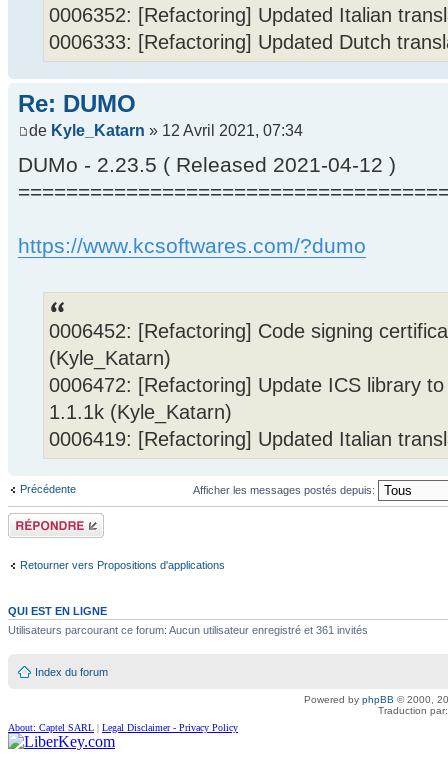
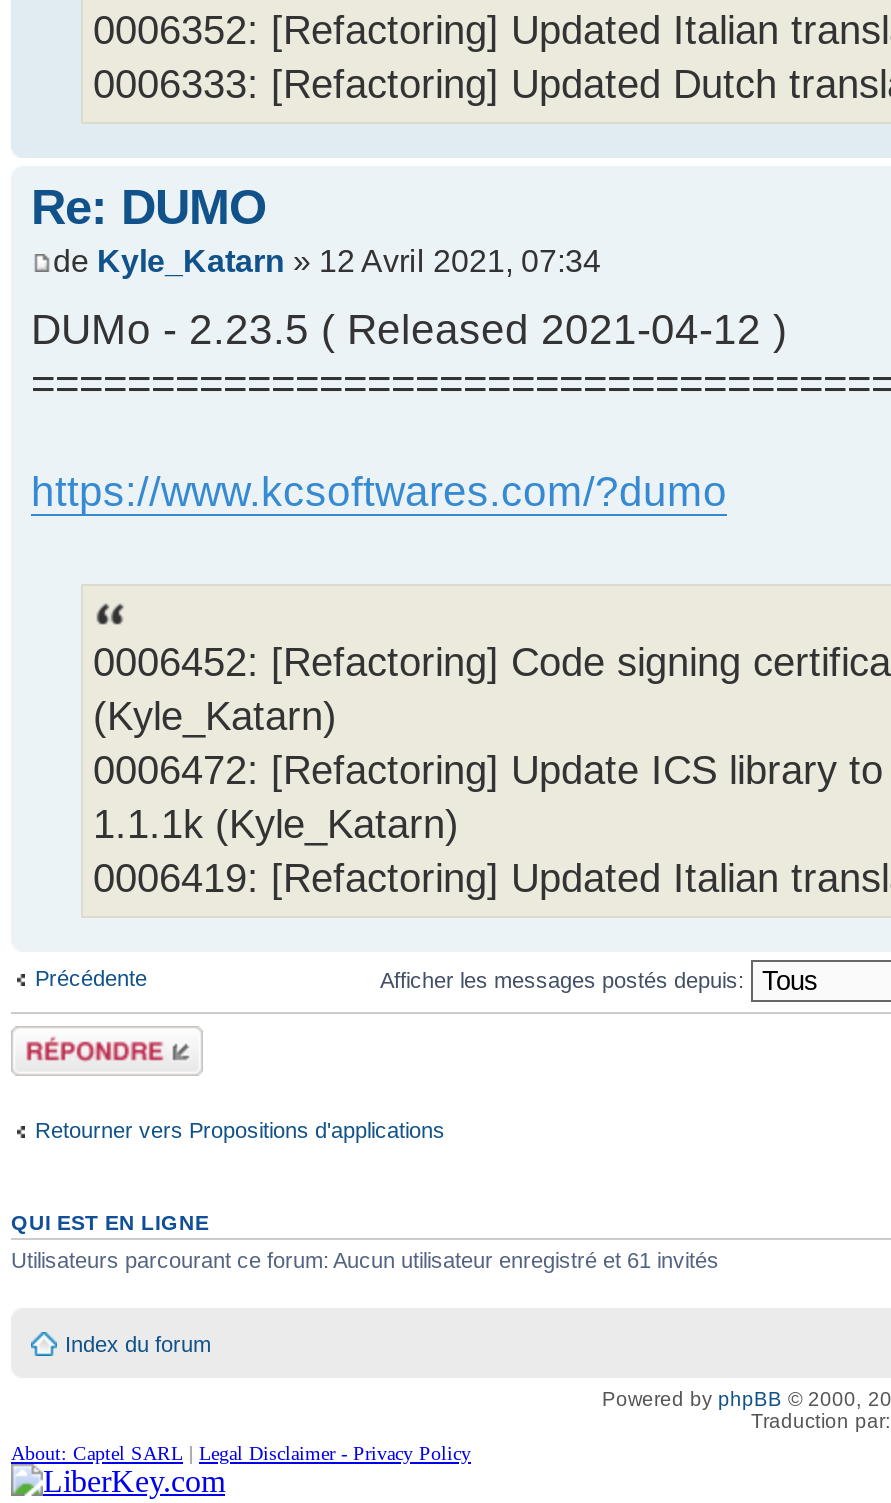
[8,624,368,636] Utilisateurs parcourant ce forum: Aucun utilisateur enregistré et 361 invités -> [11,1249,719,1273] Utilisateurs parcourant ce forum: Aucun utilisateur enregistré et 61 invités

